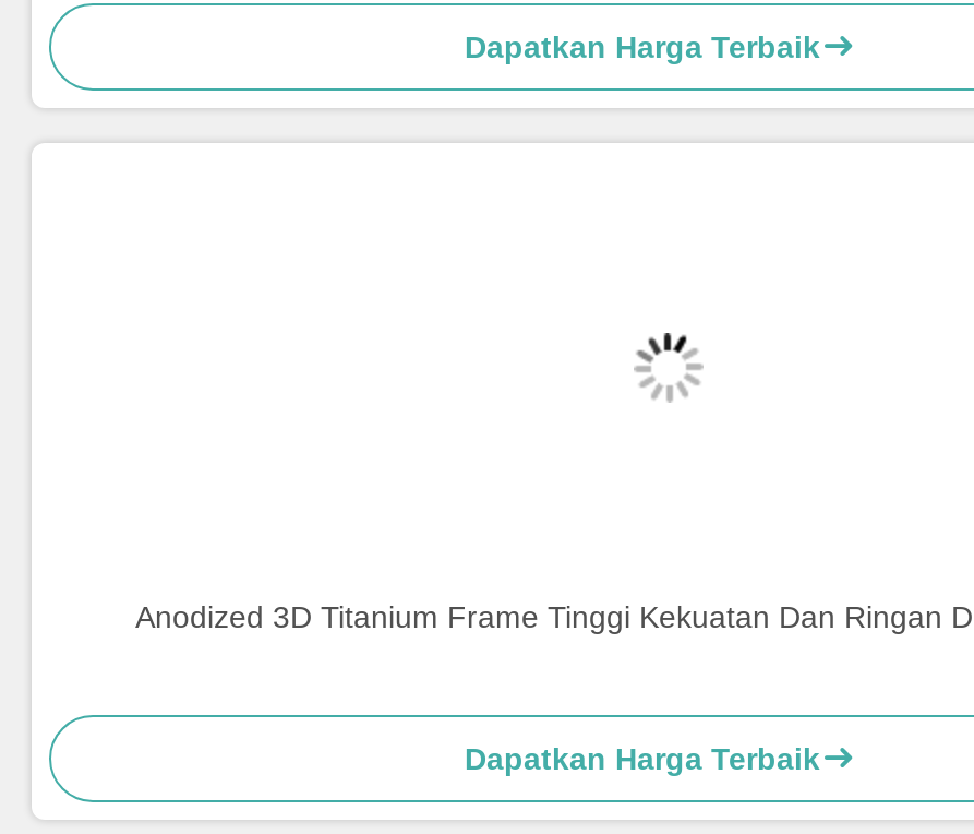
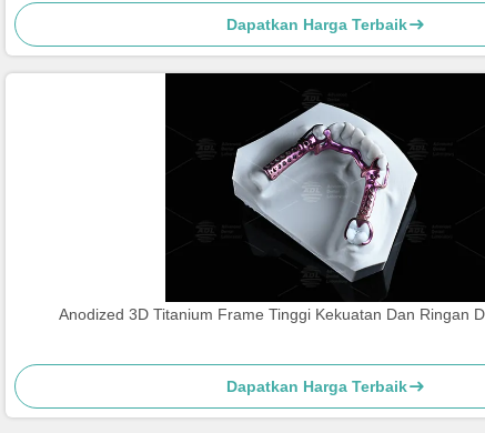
none -> [164,72,482,303] [image]

